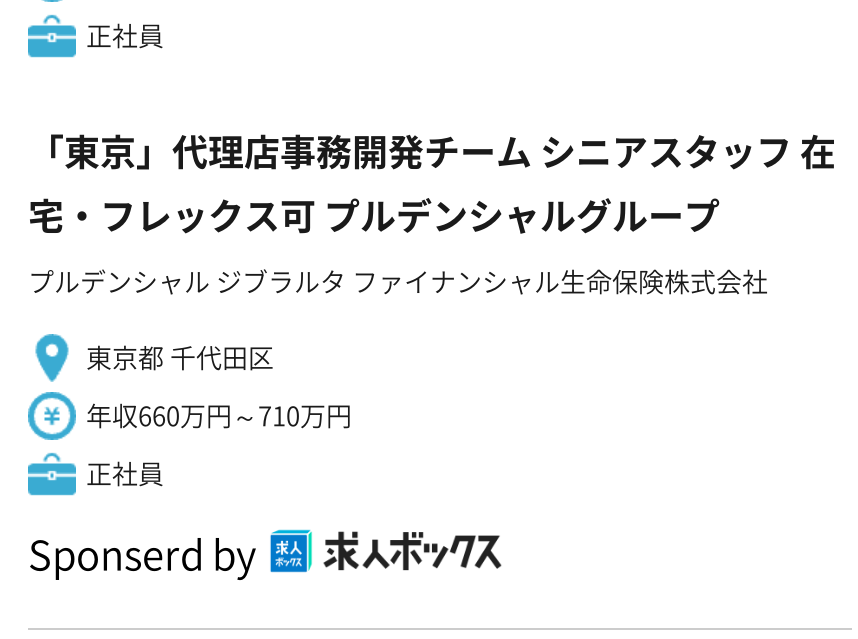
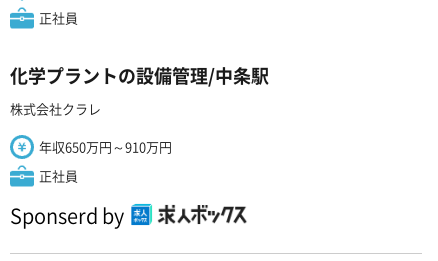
[28,124,836,434] 「東京」代理店事務開発チーム シニアスタッフ 在 | 宅・フレックス可 プルデンシャルグループ | プルデンシャル ジブラルタ ファイナンシャル生命保険株式会社 | 東京都 千代田区 | 年収660万円～710万円 -> [10,62,269,156] 化学プラントの設備管理/中条駅 | 株式会社クラレ | 年収650万円～910万円

